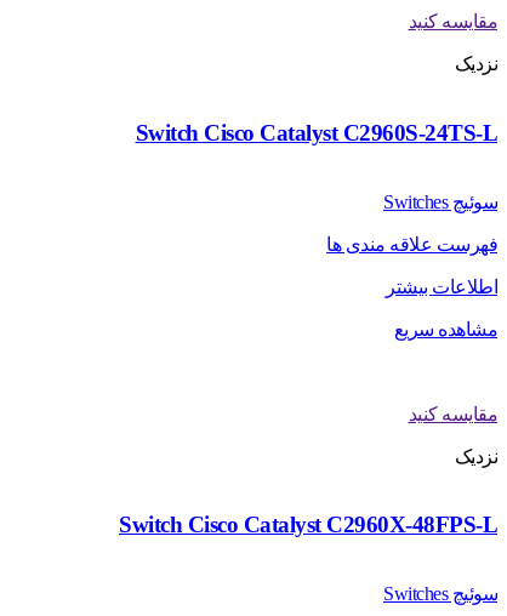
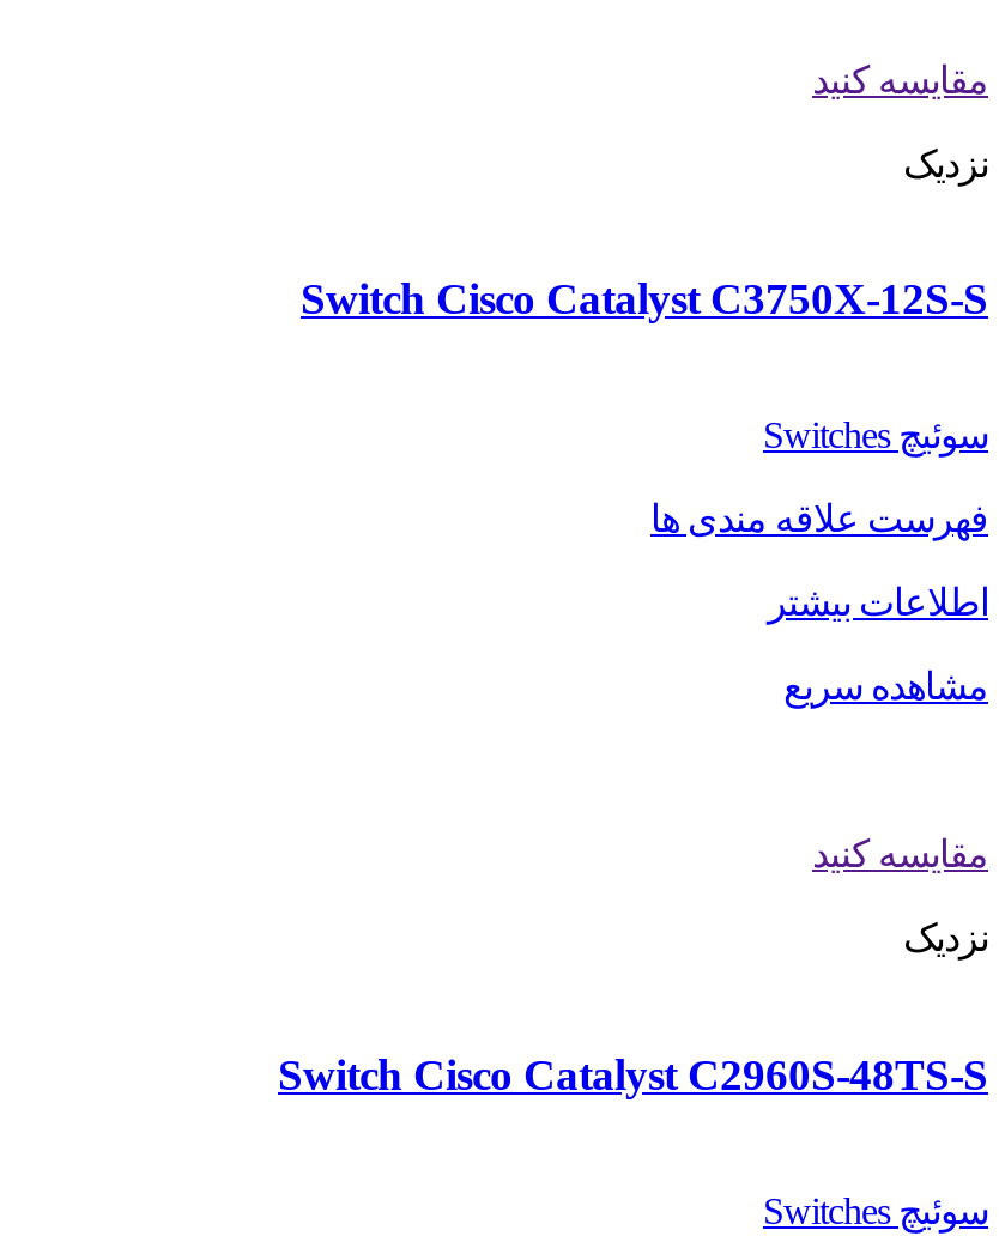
[135,120,497,146] Switch Cisco Catalyst C2960S-24TS-L -> [301,274,988,325] Switch Cisco Catalyst C3750X-12S-S
[119,512,497,538] Switch Cisco Catalyst C2960X-48FPS-L -> [278,1049,988,1099] Switch Cisco Catalyst C2960S-48TS-S

